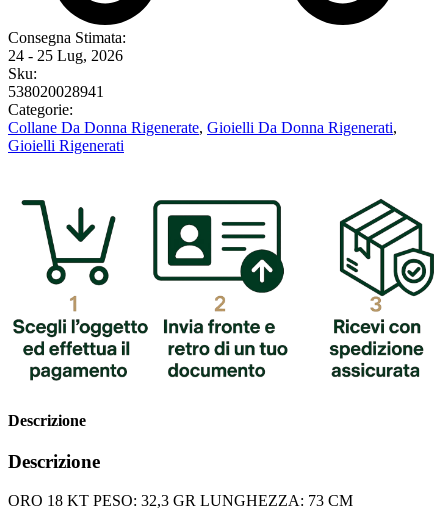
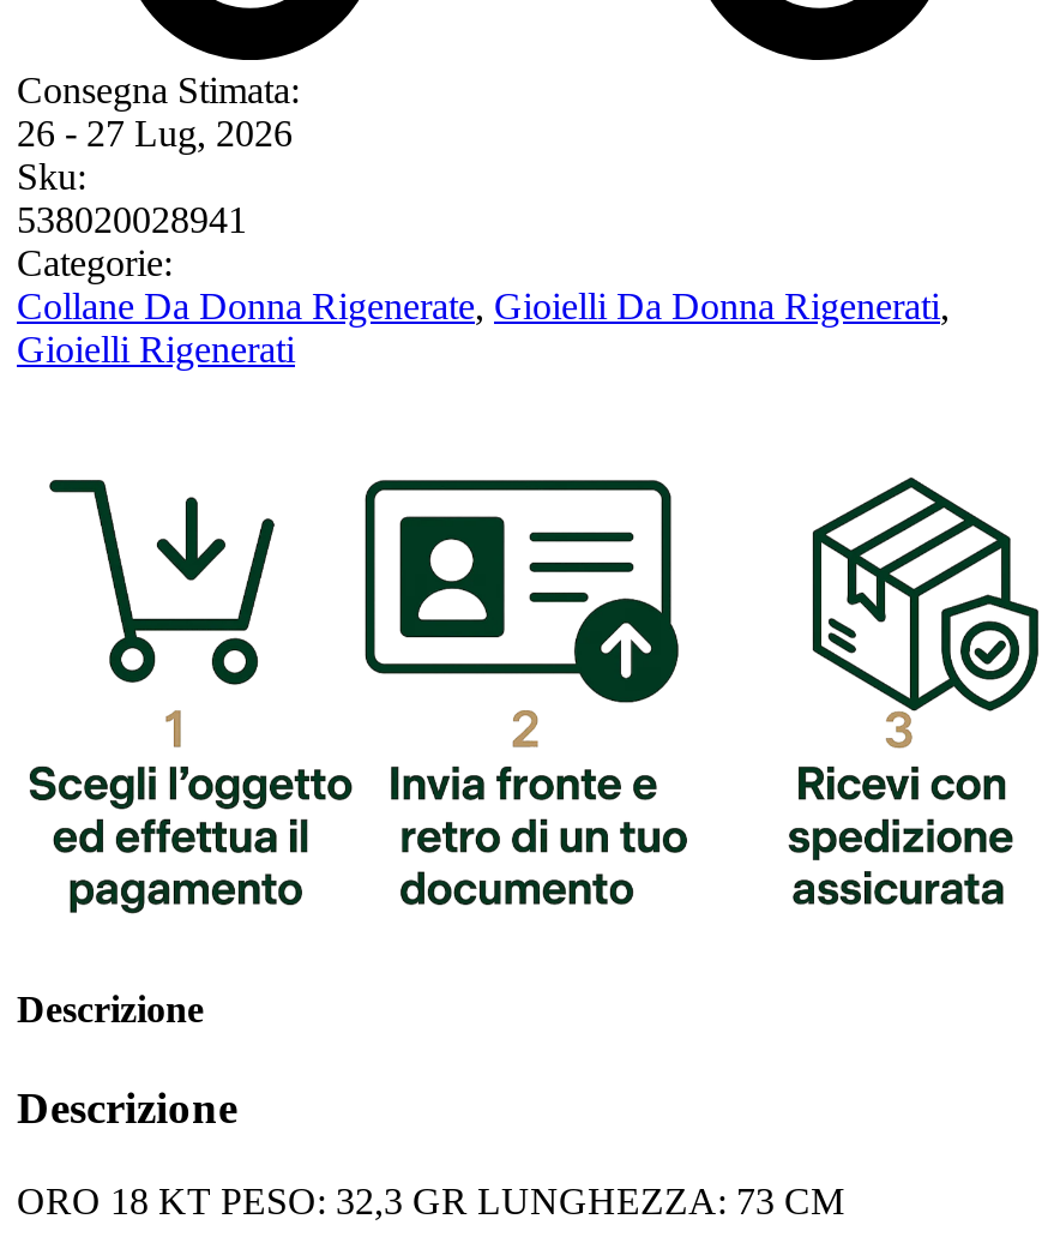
[8,47,123,64] 24 - 25 Lug, 2026 -> [17,112,293,153] 26 - 27 Lug, 2026

